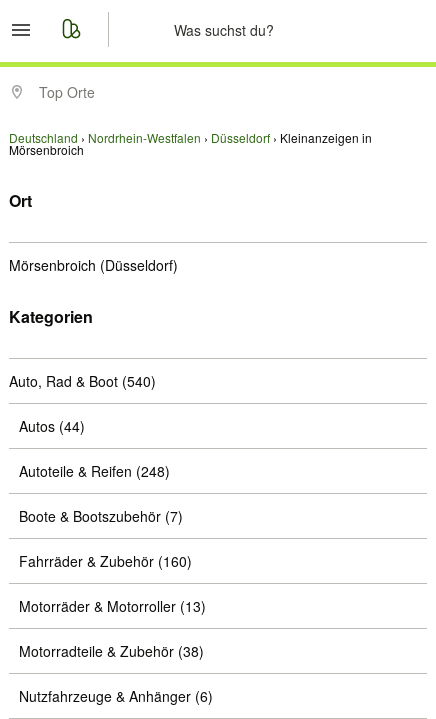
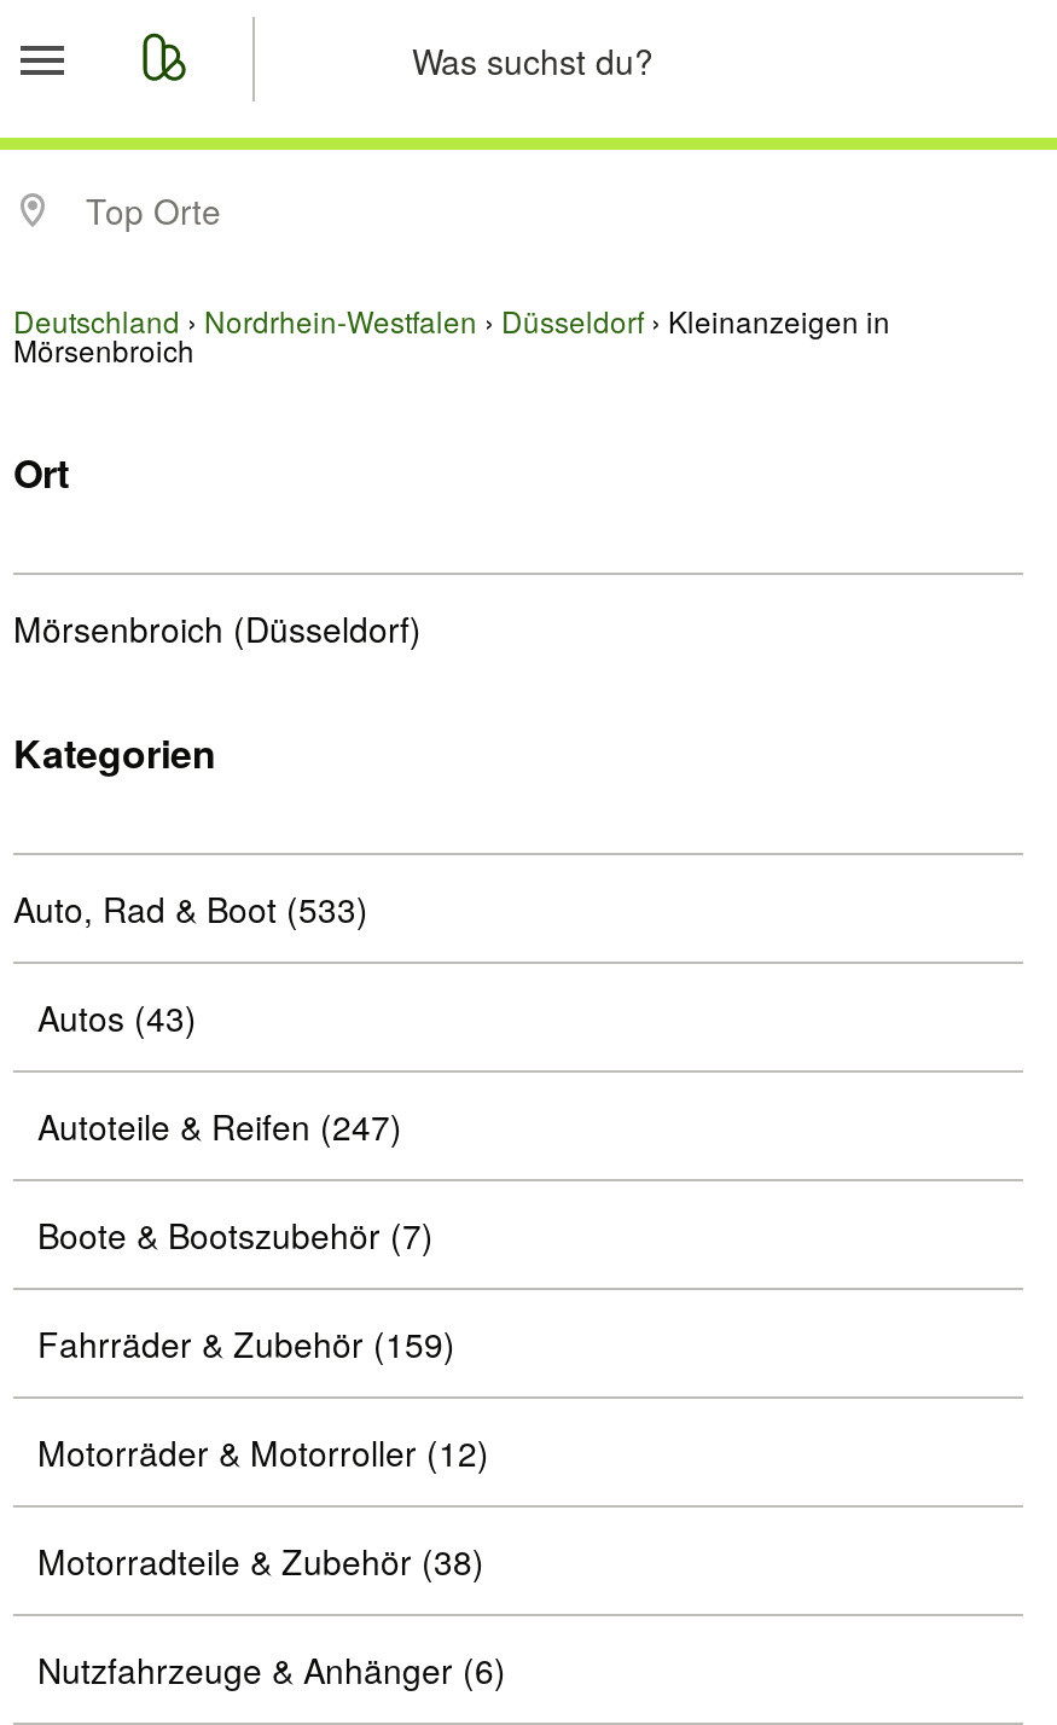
[9,371,156,391] Auto, Rad & Boot (540) -> [13,884,368,933] Auto, Rad & Boot (533)
[19,416,85,436] Autos (44) -> [37,993,197,1041] Autos (43)
[19,461,170,481] Autoteile & Reifen (248) -> [37,1102,402,1150] Autoteile & Reifen (247)
[19,551,192,571] Fahrräder & Zubehör (160) -> [37,1319,455,1367] Fahrräder & Zubehör (159)
[19,596,206,616] Motorräder & Motorroller (13) -> [37,1428,489,1476] Motorräder & Motorroller (12)

